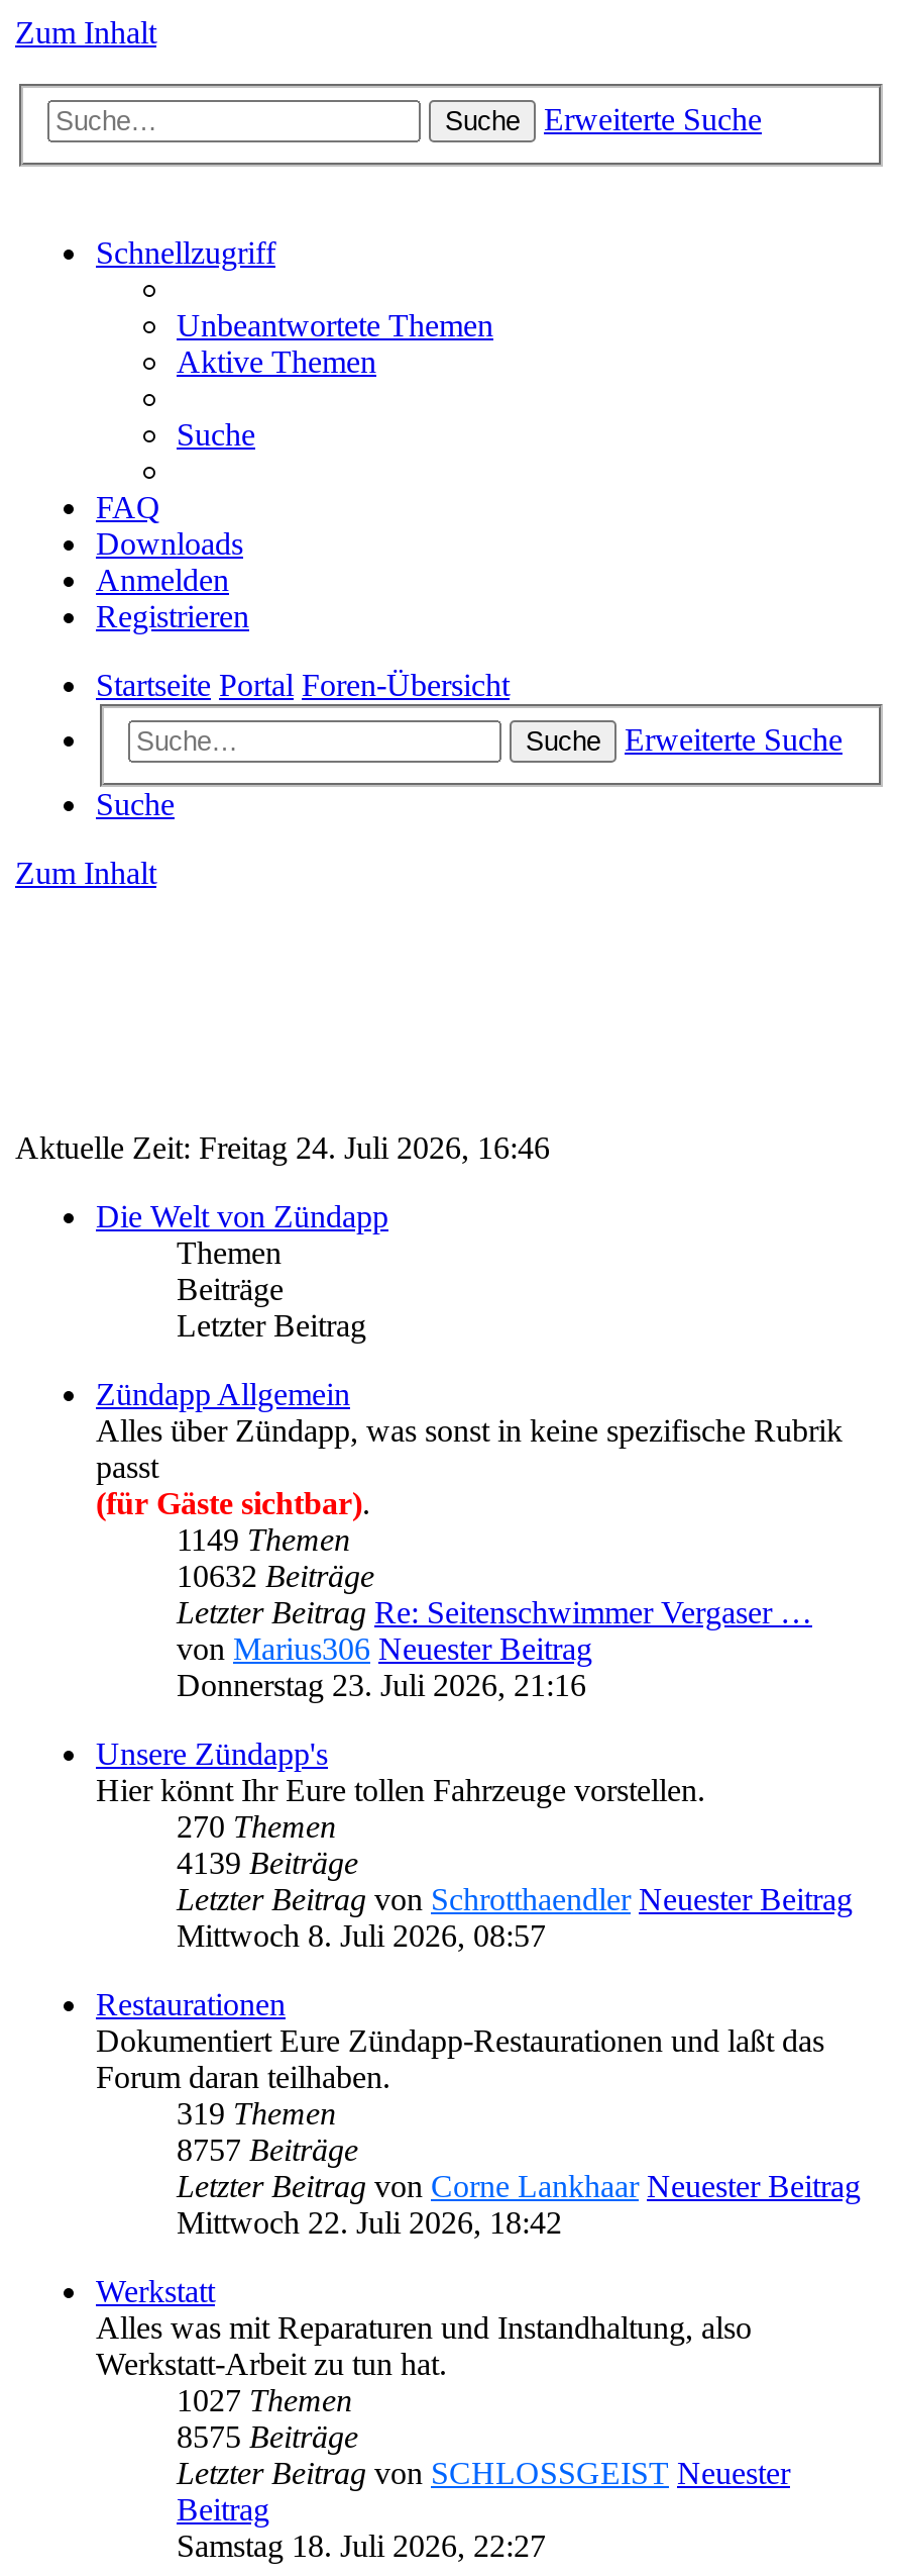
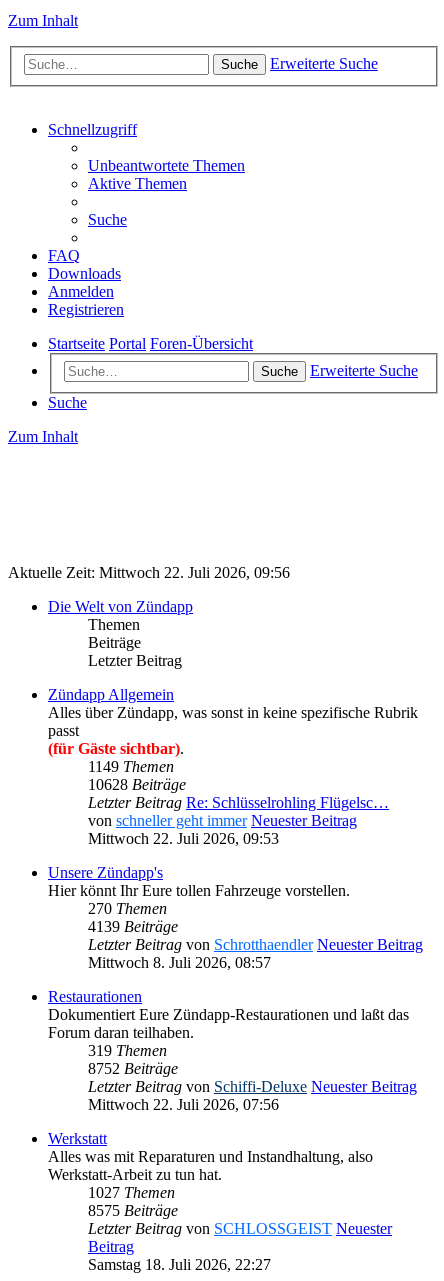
[15,1130,550,1164] Aktuelle Zeit: Freitag 24. Juli 2026, 16:46 -> [8,564,290,581] Aktuelle Zeit: Mittwoch 22. Juli 2026, 09:56
[177,1558,812,1701] 10632 Beiträge | Letzter Beitrag Re: Seitenschwimmer Vergaser … | von Marius306 Neuester Beitrag | Donnerstag 23. Juli 2026, 21:16 -> [88,776,389,847] 10628 Beiträge | Letzter Beitrag Re: Schlüsselrohling Flügelsc… | von schneller geht immer Neuester Beitrag | Mittwoch 22. Juli 2026, 09:53
[177,2132,861,2239] 8757 Beiträge | Letzter Beitrag von Corne Lankhaar Neuester Beitrag | Mittwoch 22. Juli 2026, 18:42 -> [88,1060,417,1113] 8752 Beiträge | Letzter Beitrag von Schiffi-Deluxe Neuester Beitrag | Mittwoch 22. Juli 2026, 07:56

